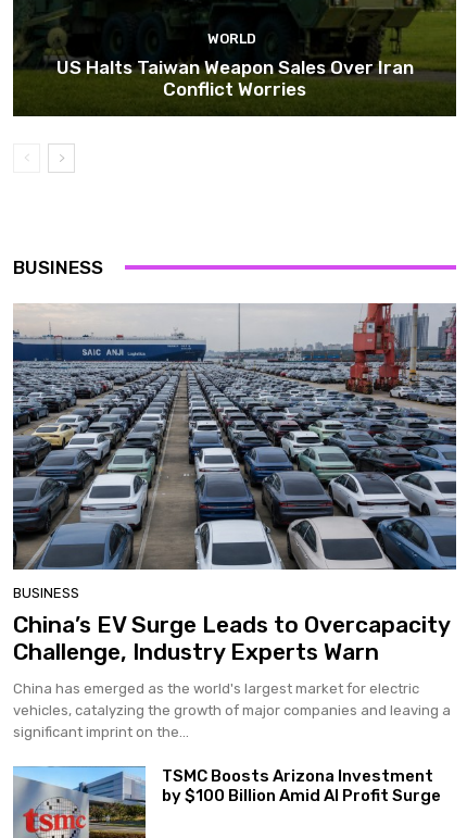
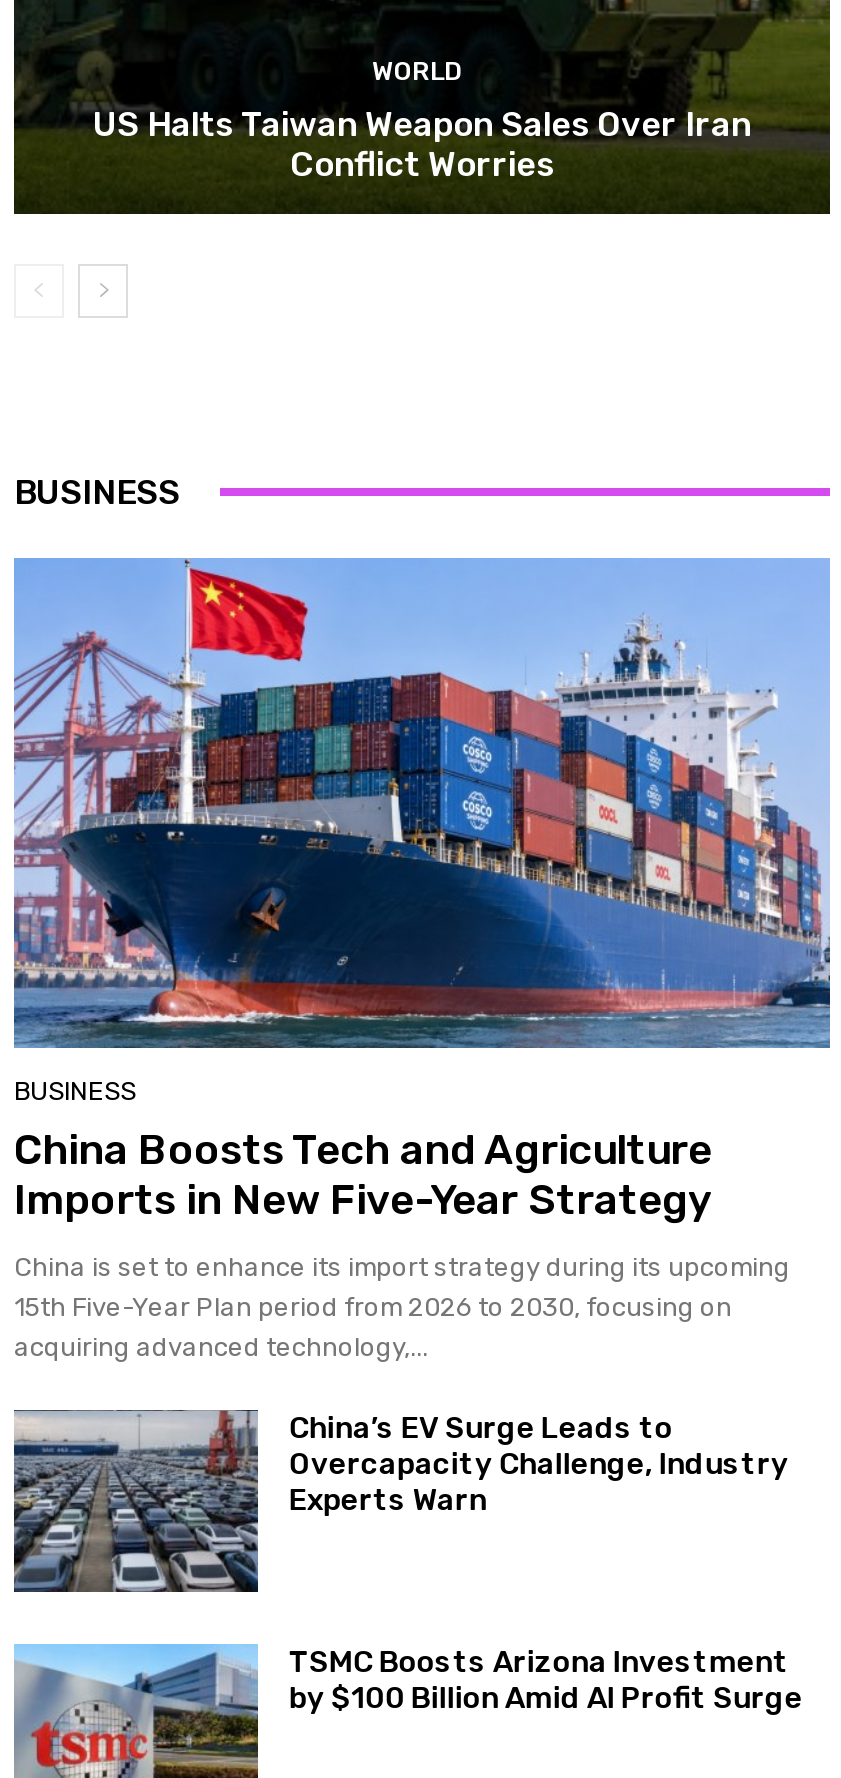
[12,302,457,740] [image] | China’s EV Surge Leads to Overcapacity | Challenge, Industry Experts Warn | China has emerged as the world's largest market for electric | vehicles, catalyzing the growth of major companies and leaving a | significant imprint on the... -> [12,558,832,1517] [image] | China Boosts Tech and Agriculture | Imports in New Five-Year Strategy | China is set to enhance its import strategy during its upcoming | 15th Five-Year Plan period from 2026 to 2030, focusing on | acquiring advanced technology,... | China’s EV Surge Leads to | Overcapacity Challenge, Industry | Experts Warn

